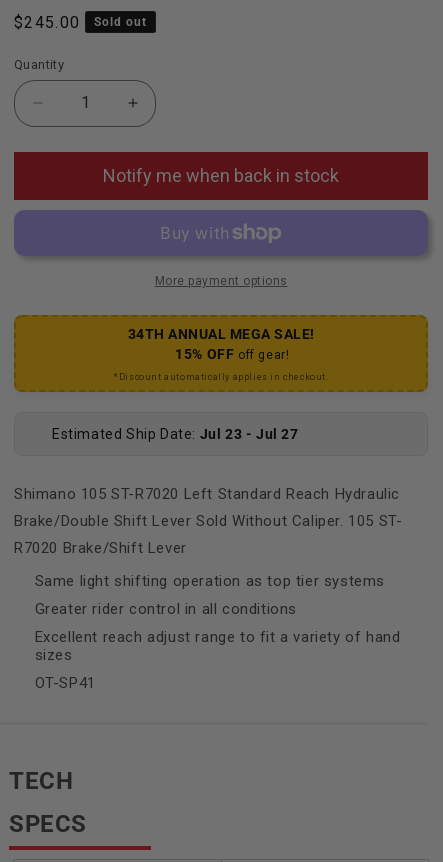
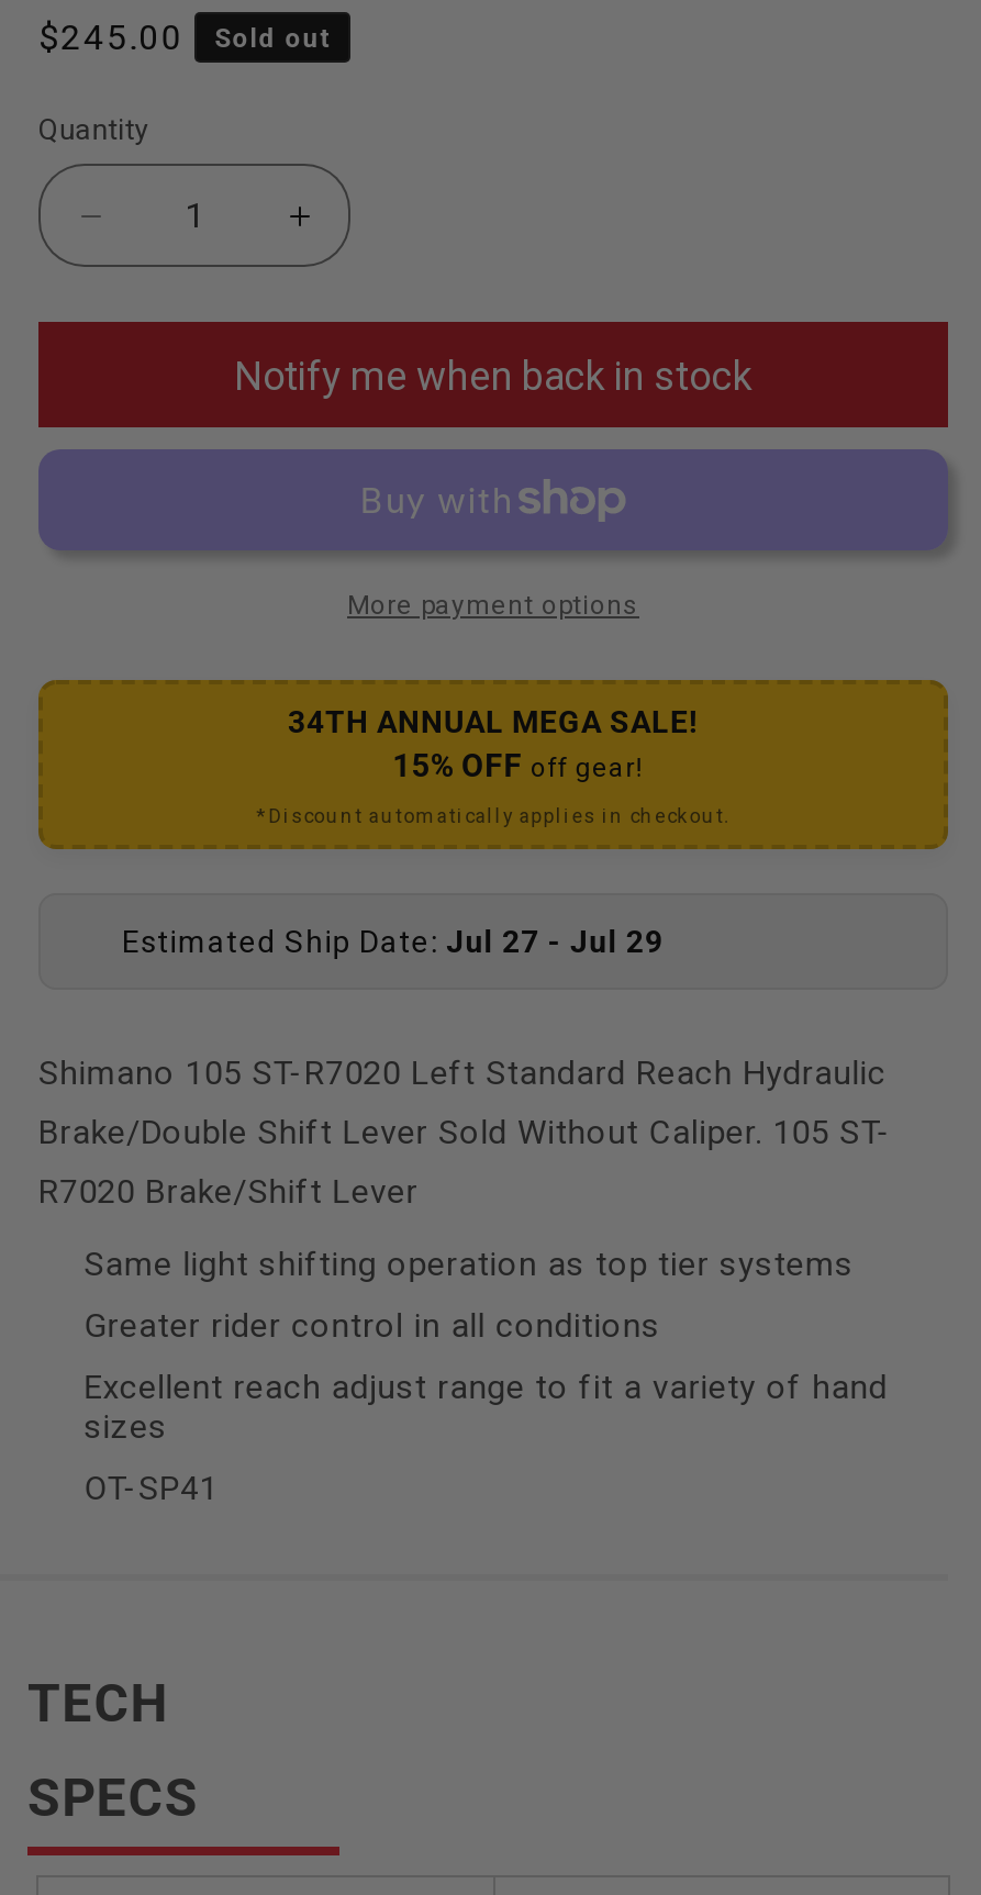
[52,426,299,442] Estimated Ship Date: Jul 23 - Jul 27 -> [122,925,664,960] Estimated Ship Date: Jul 27 - Jul 29

